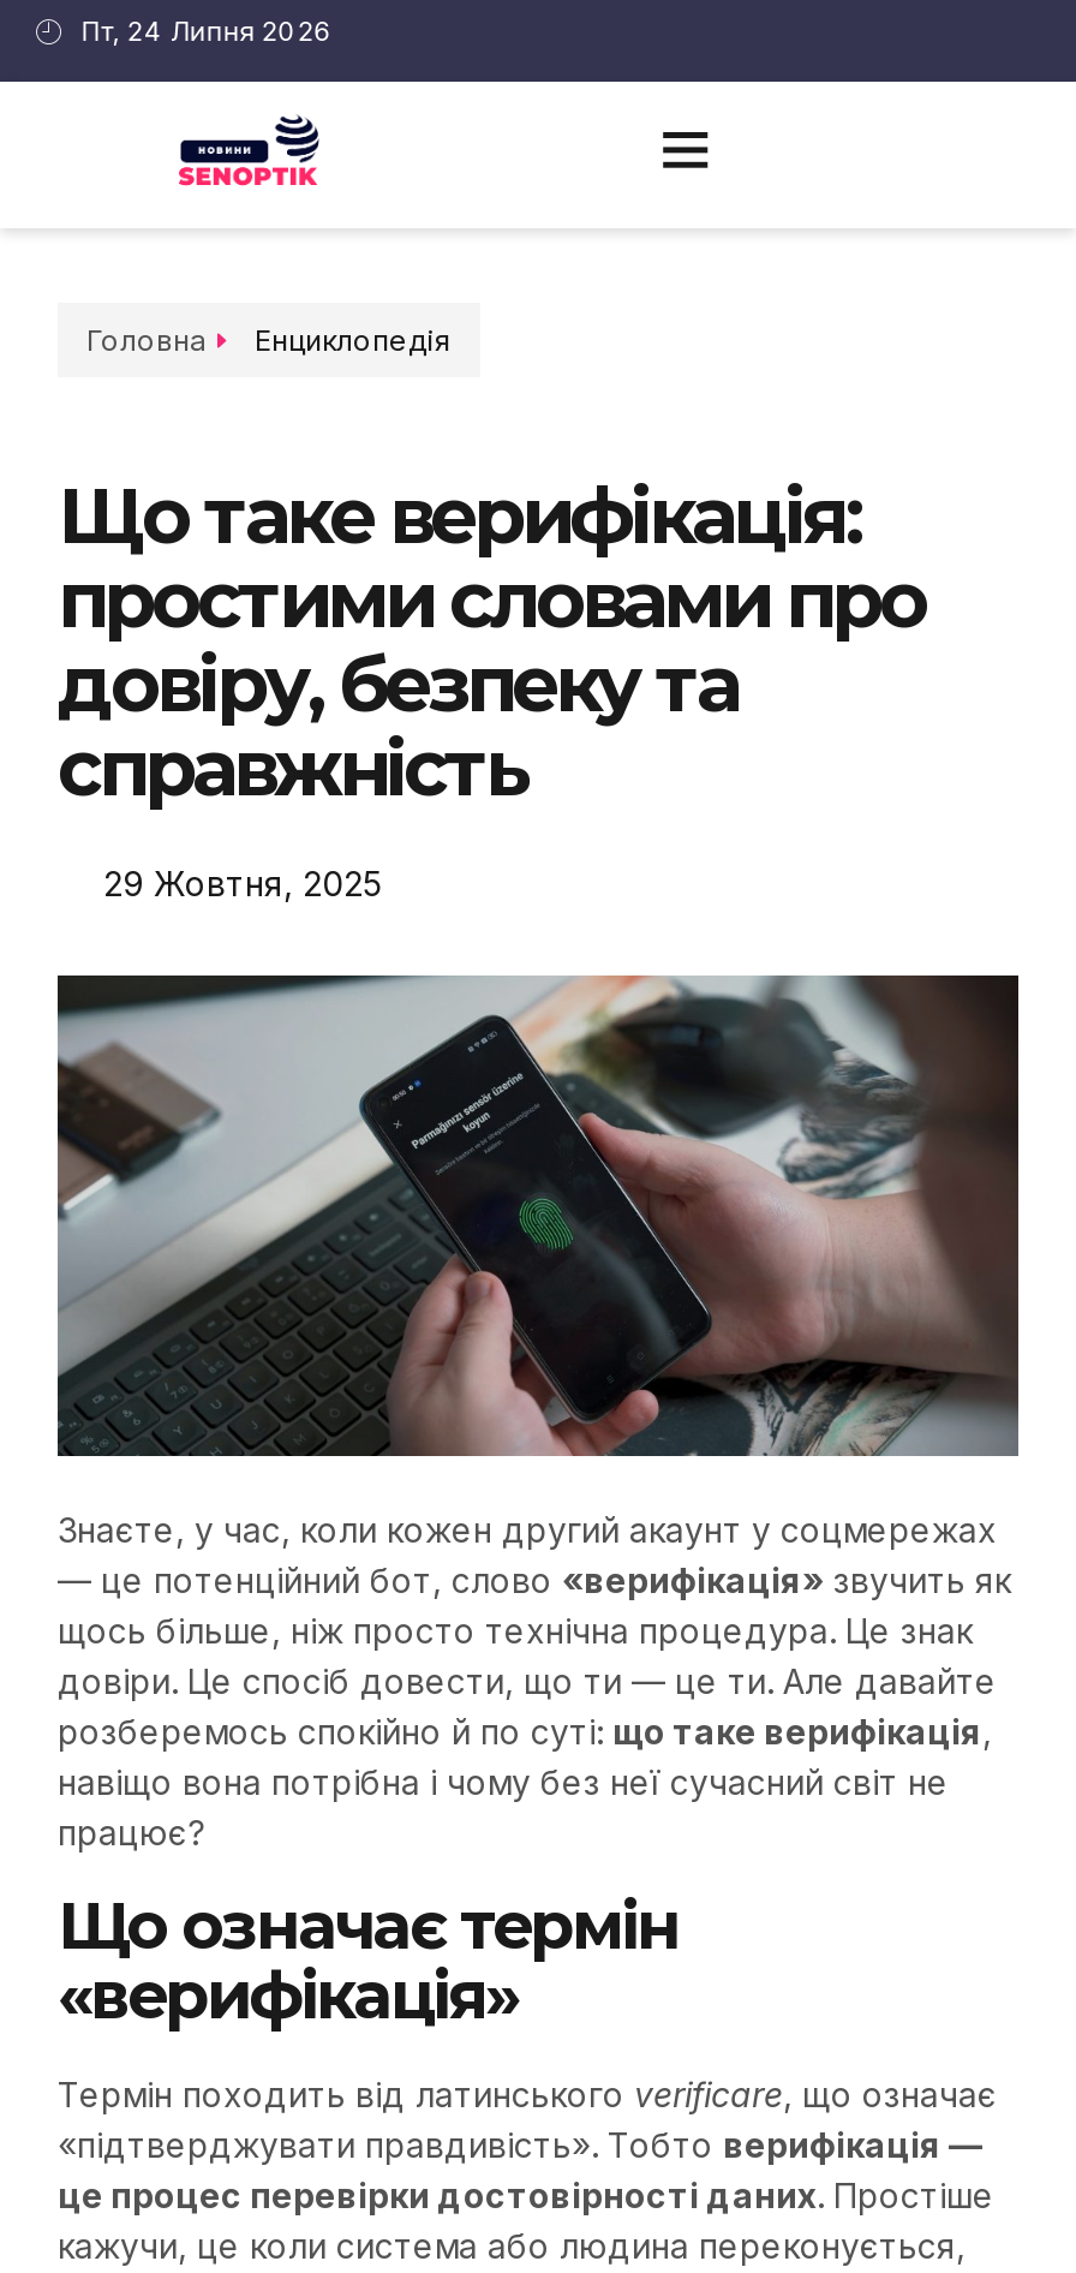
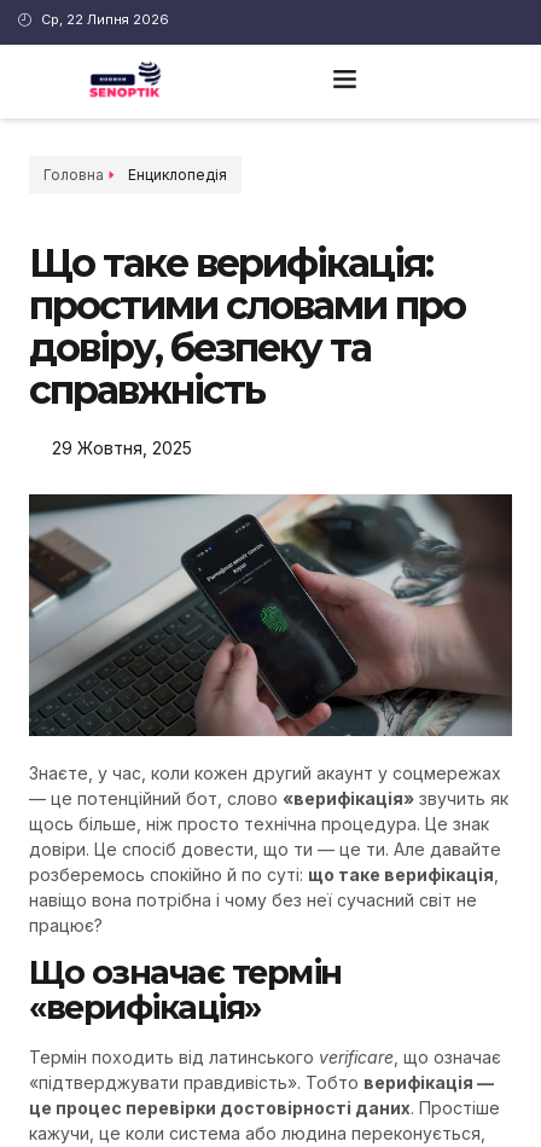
[81,14,333,48] Пт, 24 Липня 2026 -> [41,11,169,28] Ср, 22 Липня 2026

